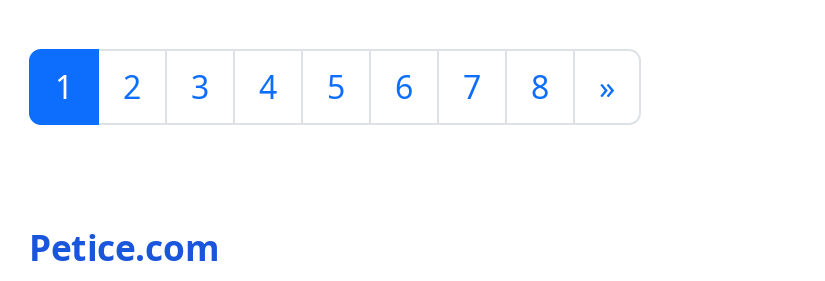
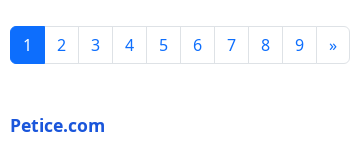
none -> [295,34,304,56] 9

